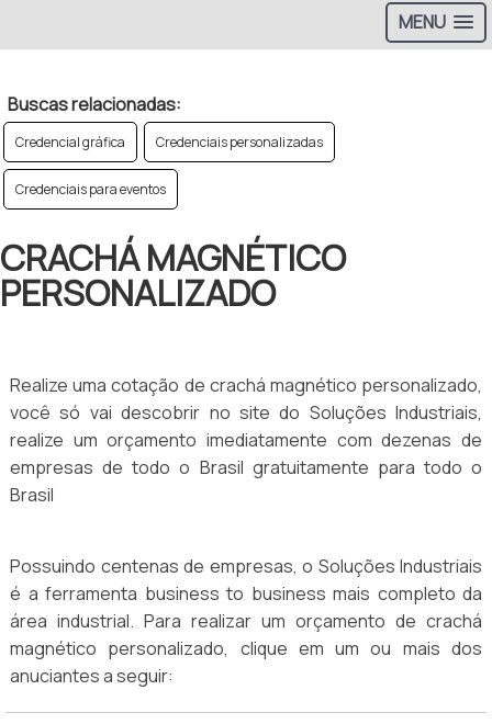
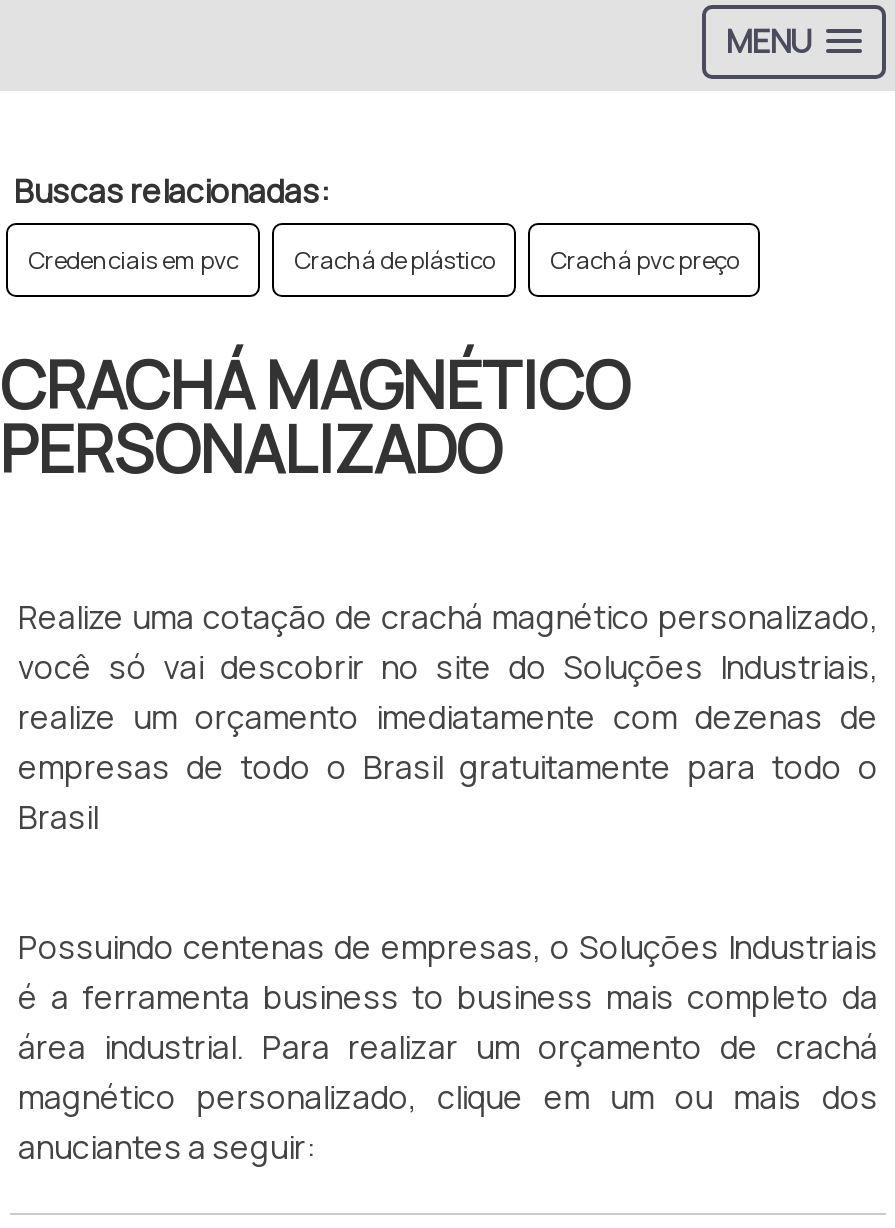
[15,133,323,199] Credencial gráfica | Credenciais personalizadas | Credenciais para eventos -> [28,243,738,277] Credenciais em pvc | Crachá de plástico | Crachá pvc preço

